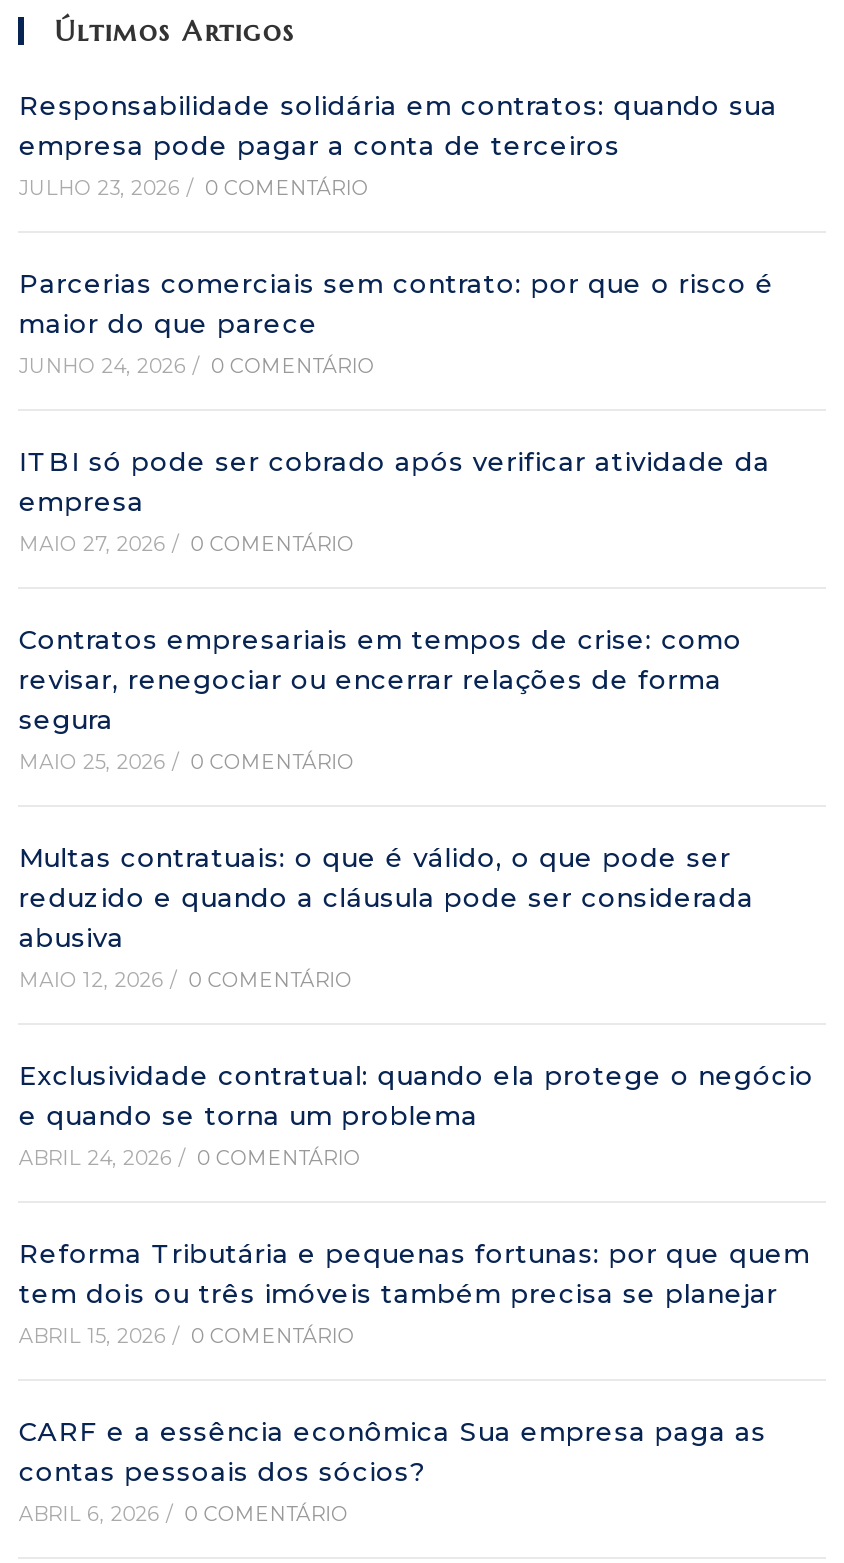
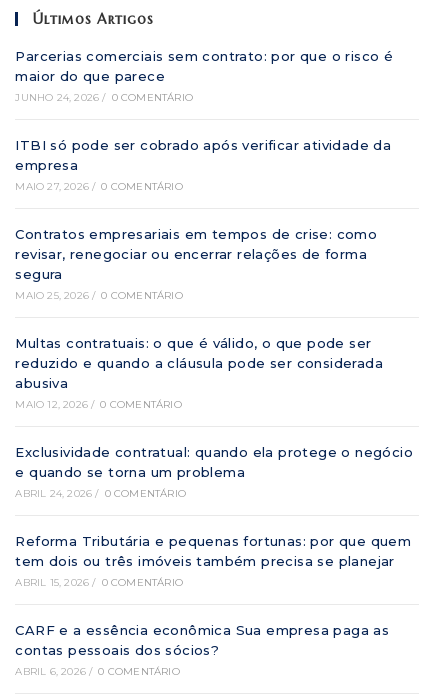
[19,89,778,201] Responsabilidade solidária em contratos: quando sua | empresa pode pagar a conta de terceiros | JULHO 23, 2026 / 0 COMENTÁRIO -> none

